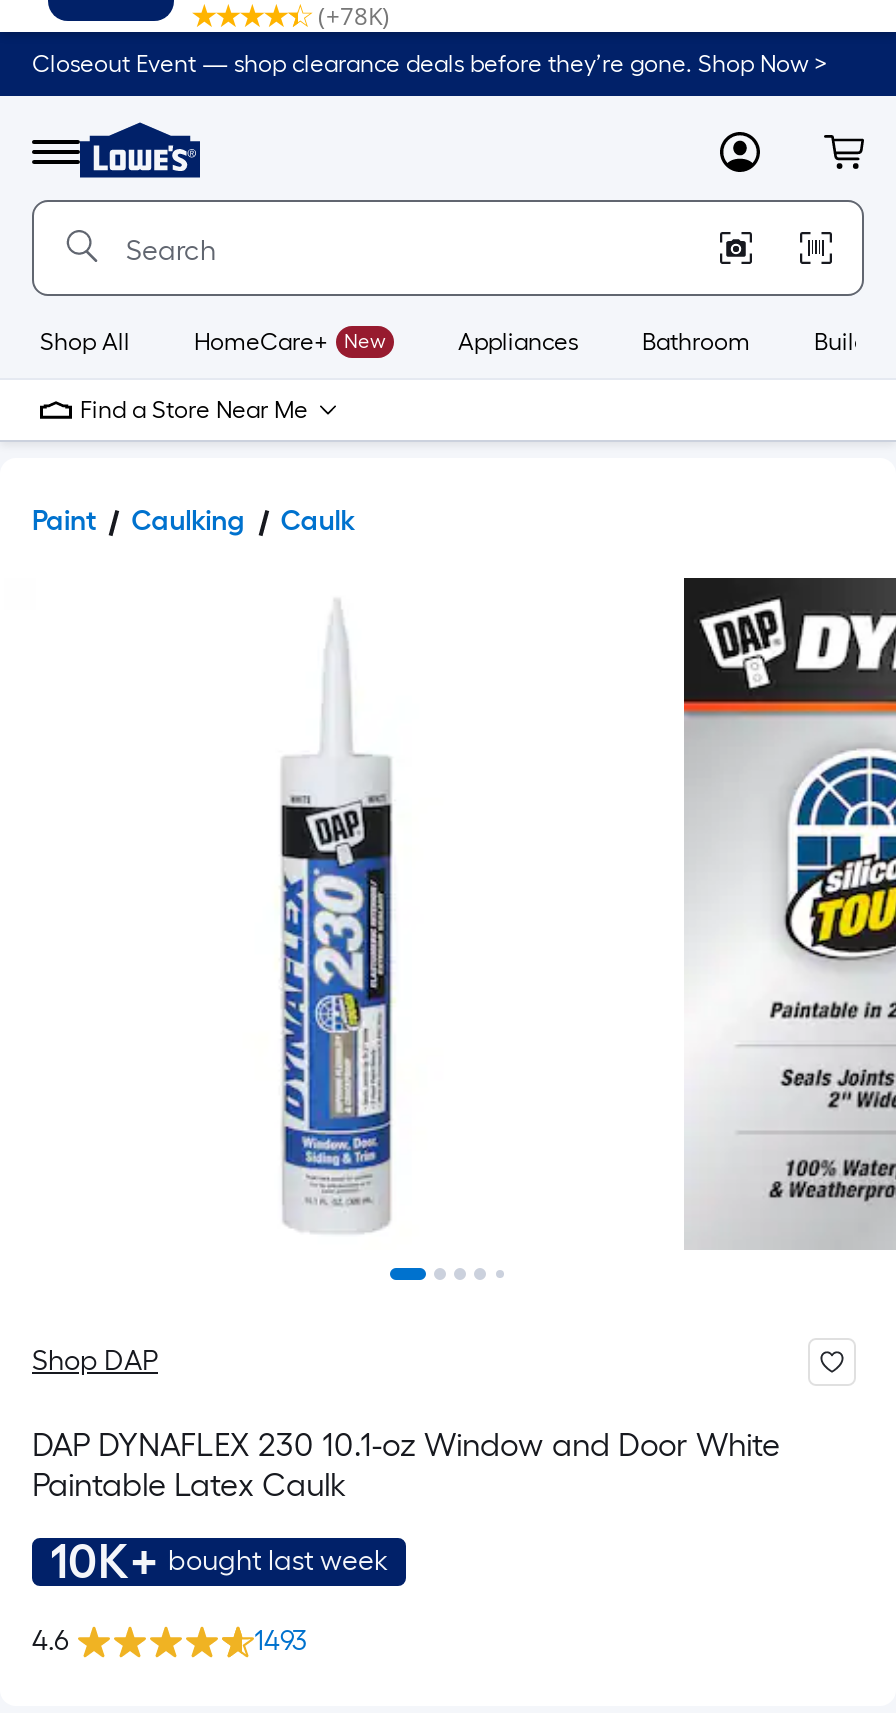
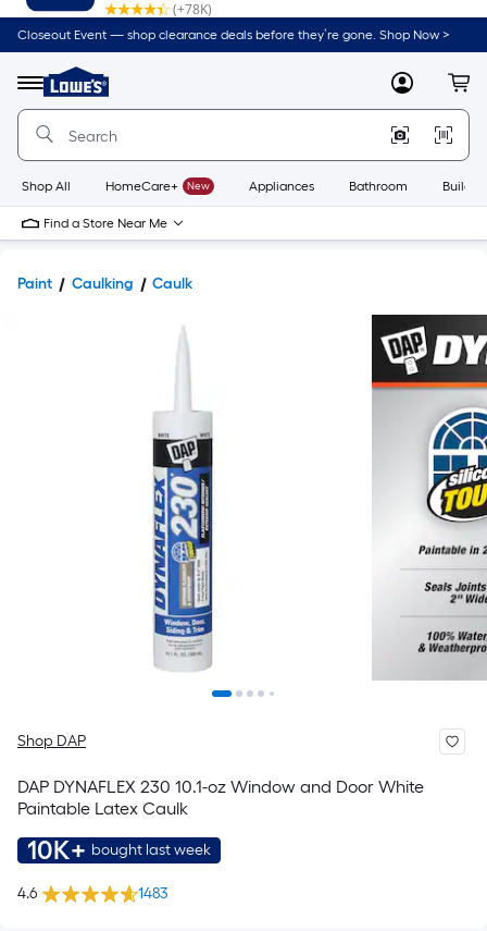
[254,1624,308,1658] 1493 -> [138,884,168,903] 1483

